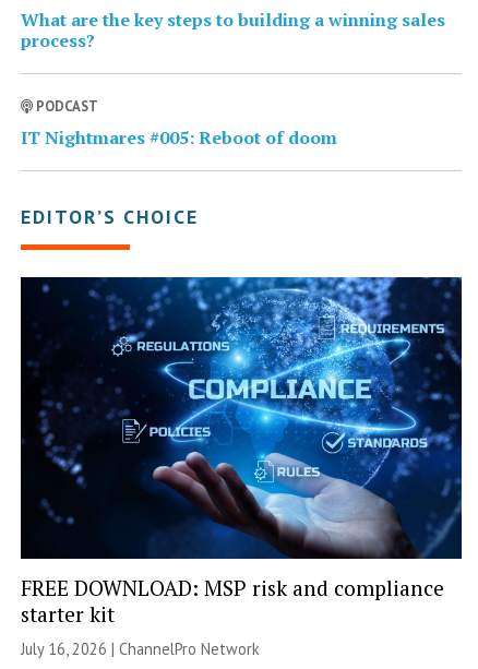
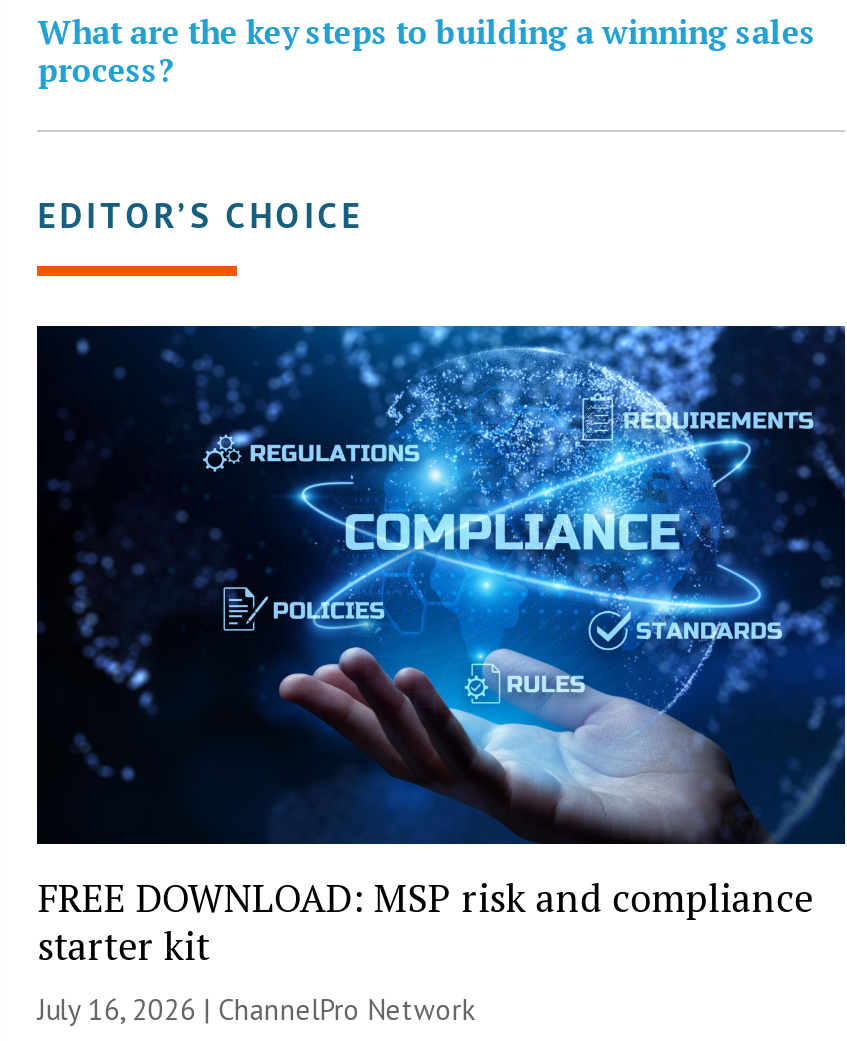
[21,97,338,149] PODCAST | IT Nightmares #005: Reboot of doom -> none

